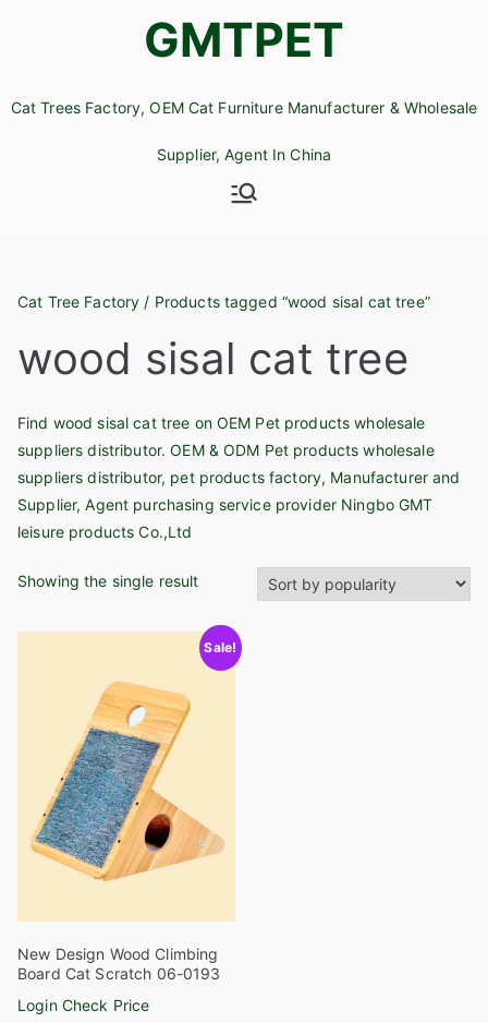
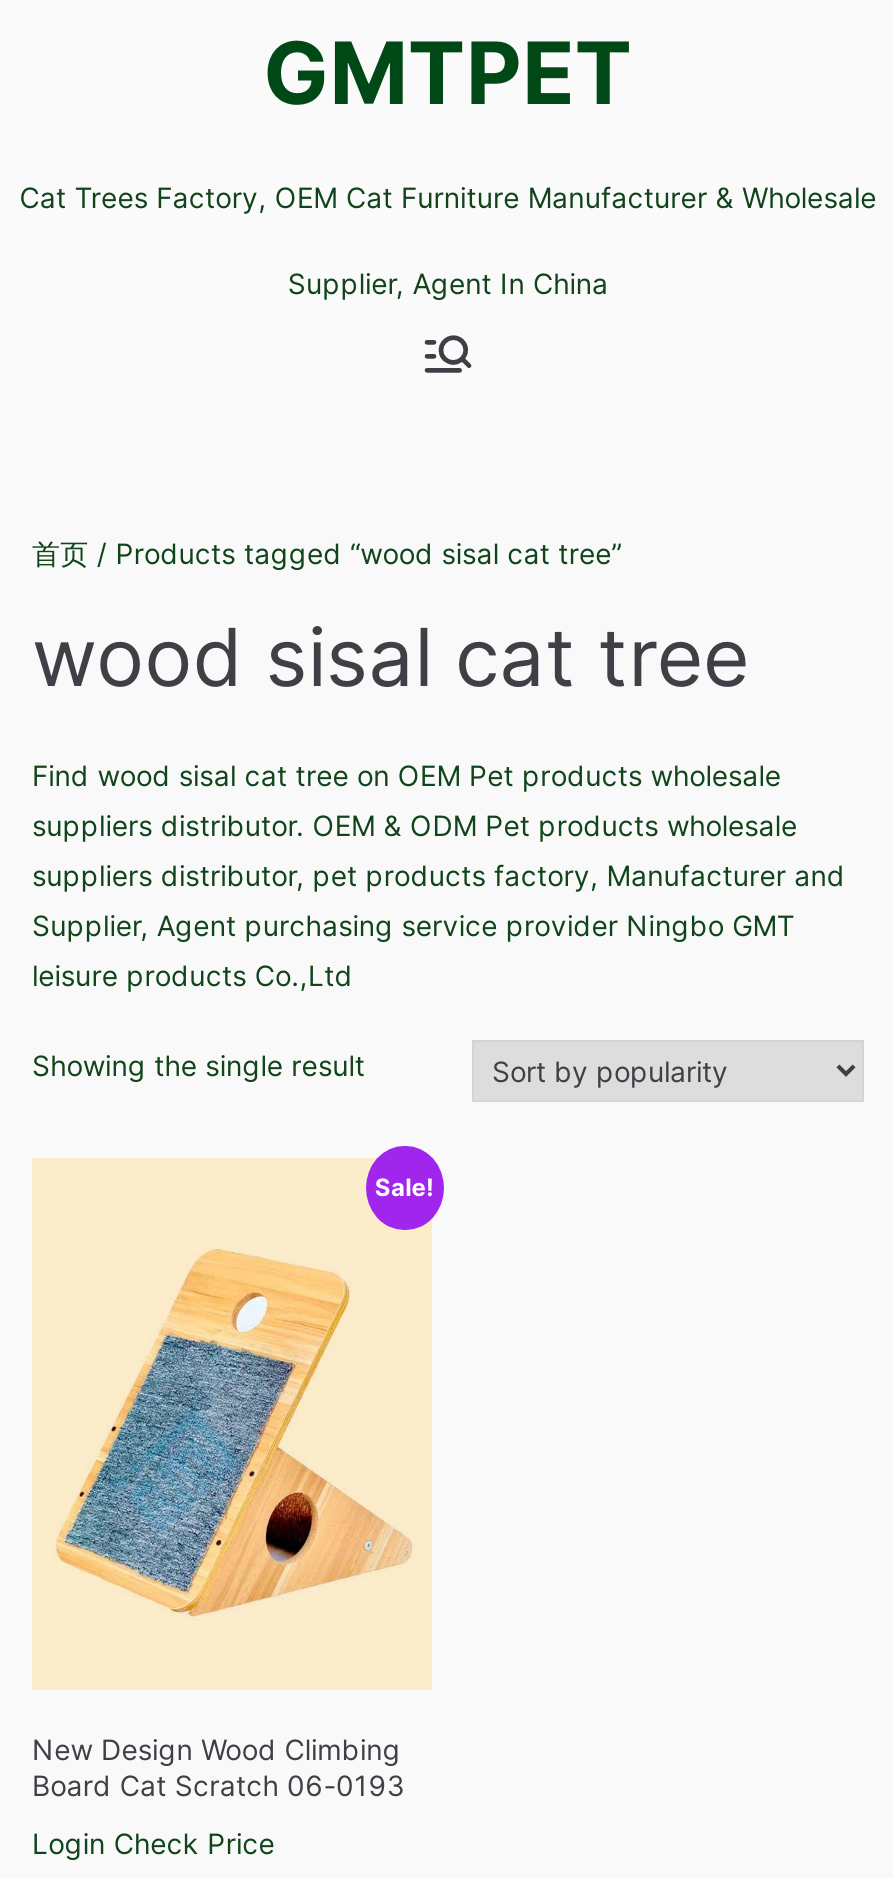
[17,292,430,310] Cat Tree Factory / Products tagged “wood sisal cat tree” -> [32,535,622,569] 首页/ Products tagged “wood sisal cat tree”

